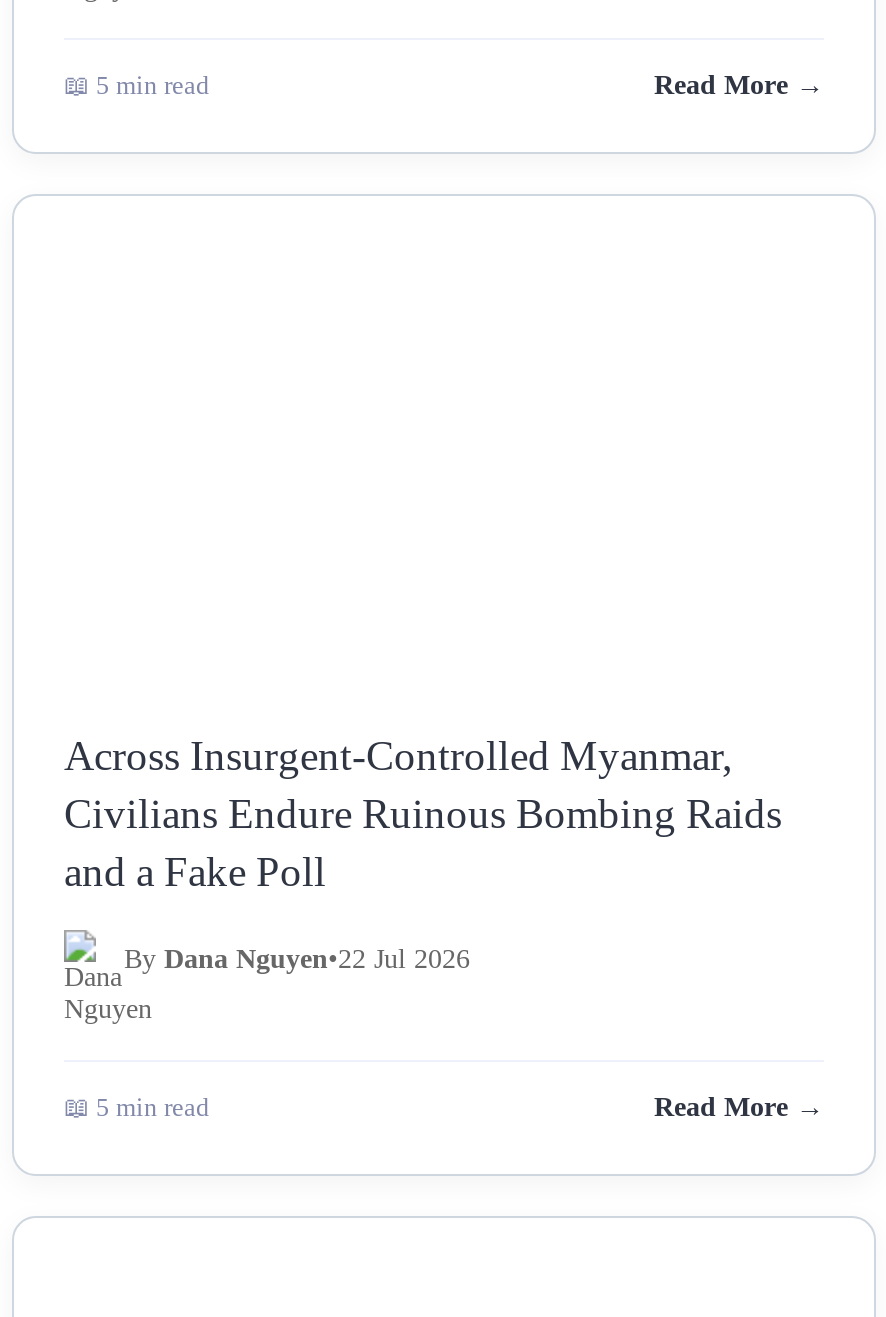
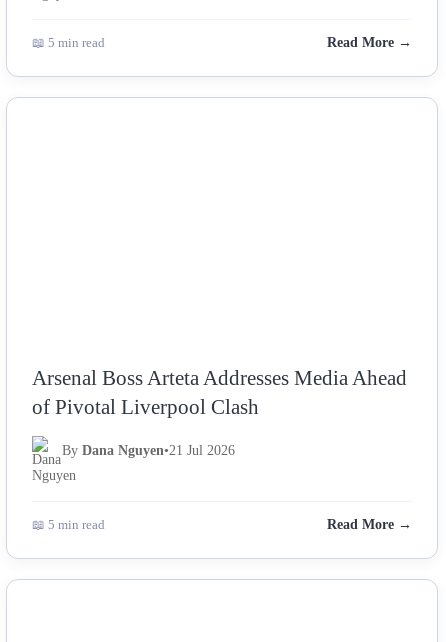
[64,733,782,895] Across Insurgent-Controlled Myanmar, | Civilians Endure Ruinous Bombing Raids | and a Fake Poll -> [32,366,407,418] Arsenal Boss Arteta Addresses Media Ahead | of Pivotal Liverpool Clash
[124,945,470,975] By Dana Nguyen•22 Jul 2026 -> [62,443,235,458] By Dana Nguyen•21 Jul 2026

